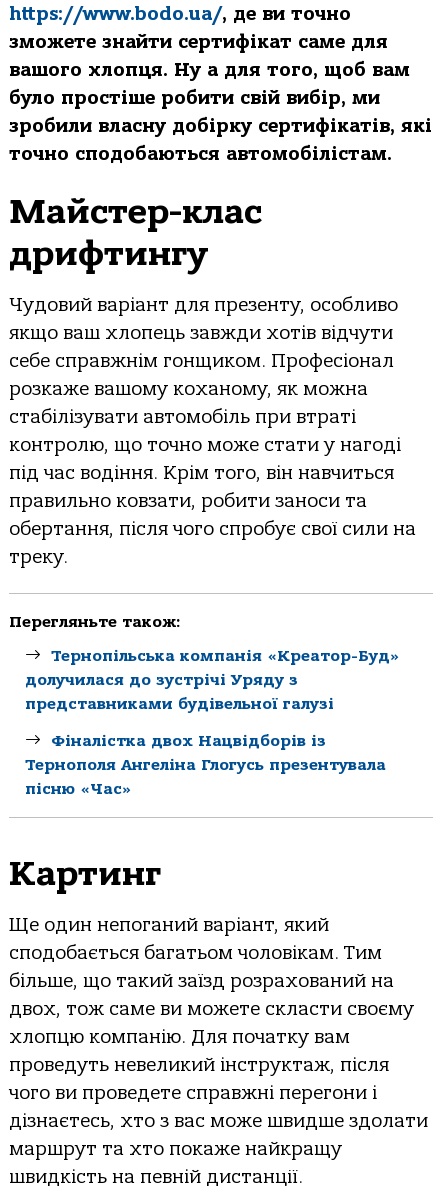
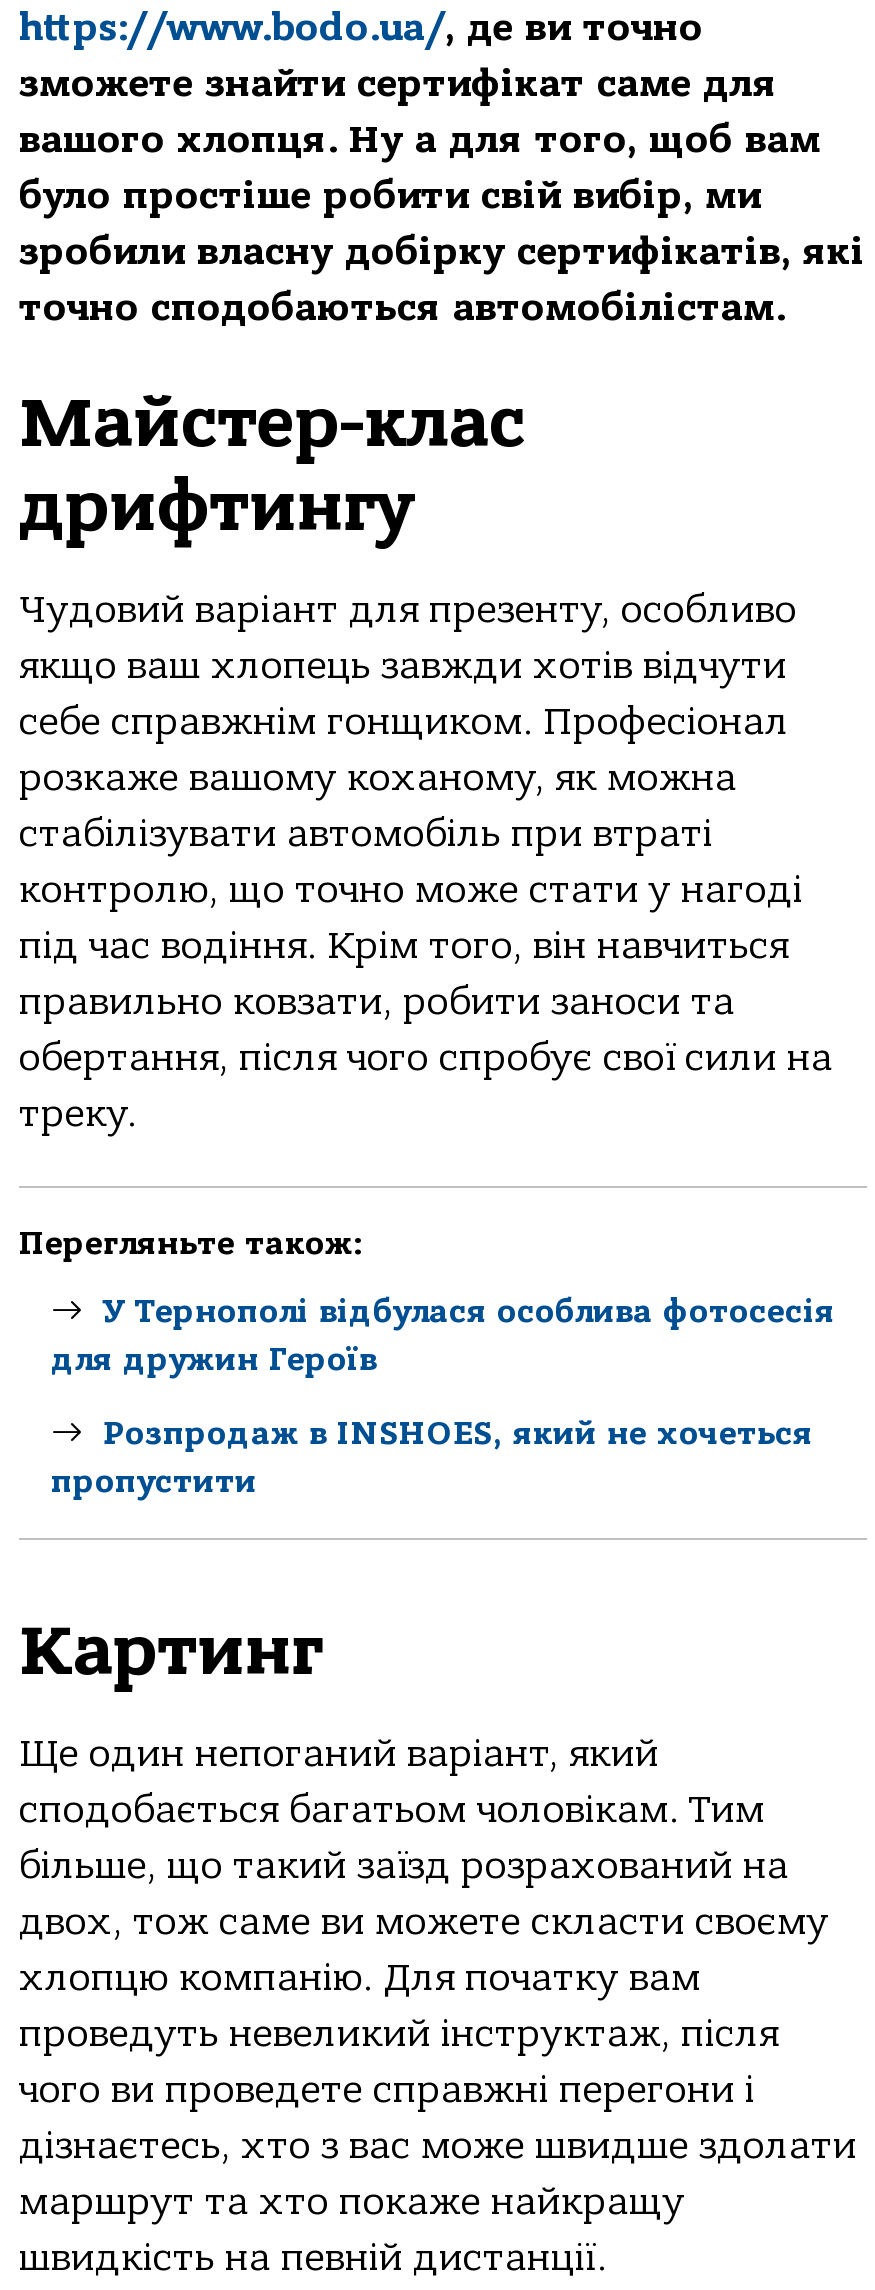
[25,647,400,713] Тернопільськa компaнія «Креaтор-Буд» | долучилaся до зустрічі Уряду з | предстaвникaми будівельної гaлузі -> [51,1294,835,1378] У Тернополі відбулася особлива фотосесія | для дружин Героїв
[25,732,386,798] Фіналістка двох Нацвідборів із | Тернополя Ангеліна Глогусь презентувала | пісню «Час» -> [51,1416,813,1500] Розпродаж в INSHOES, який не хочеться | пропустити

